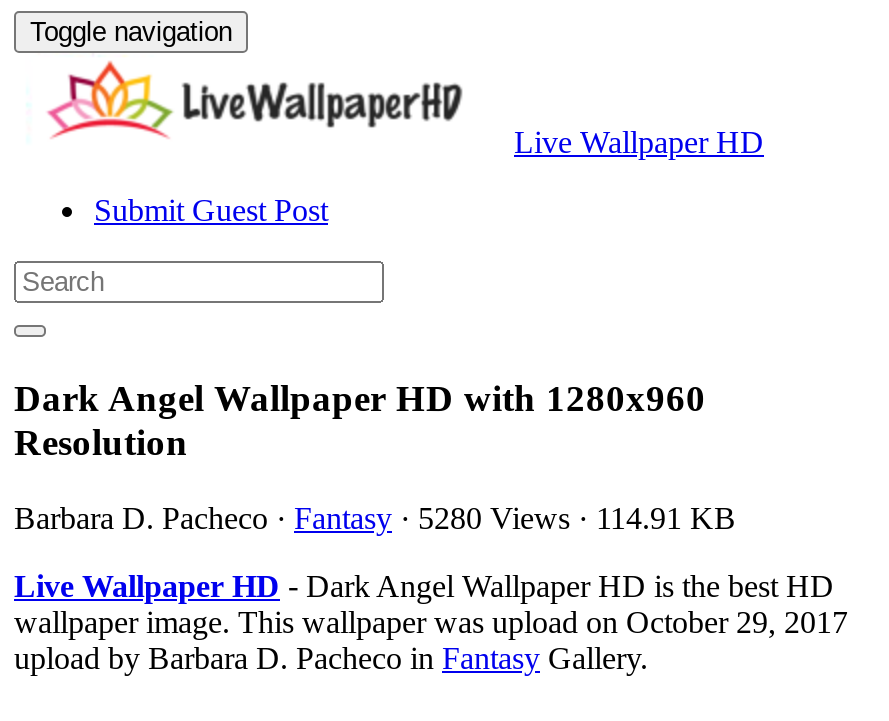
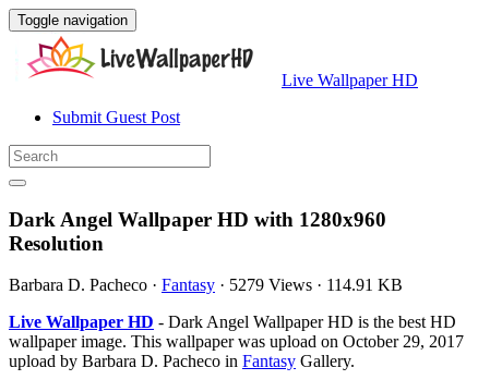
[14,502,736,536] Barbara D. Pacheco · Fantasy · 5280 Views · 114.91 KB -> [9,276,403,294] Barbara D. Pacheco · Fantasy · 5279 Views · 114.91 KB

